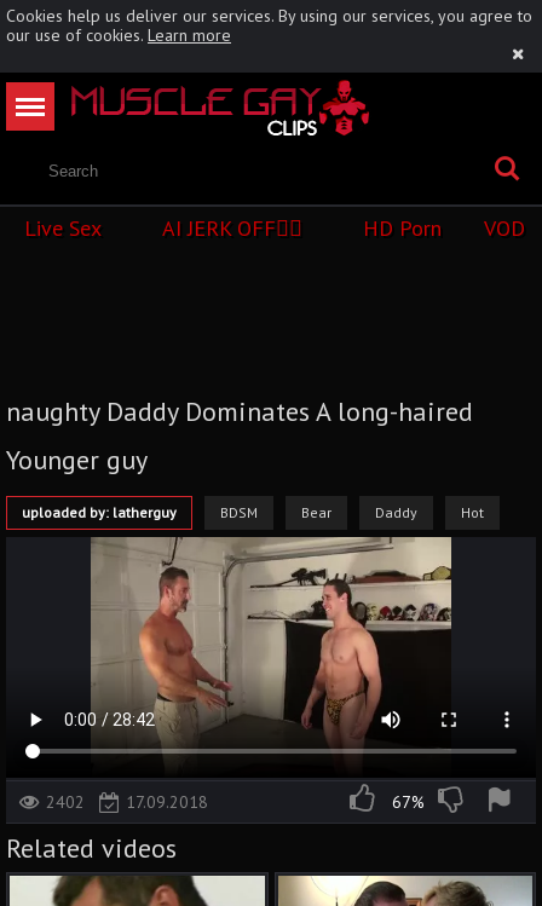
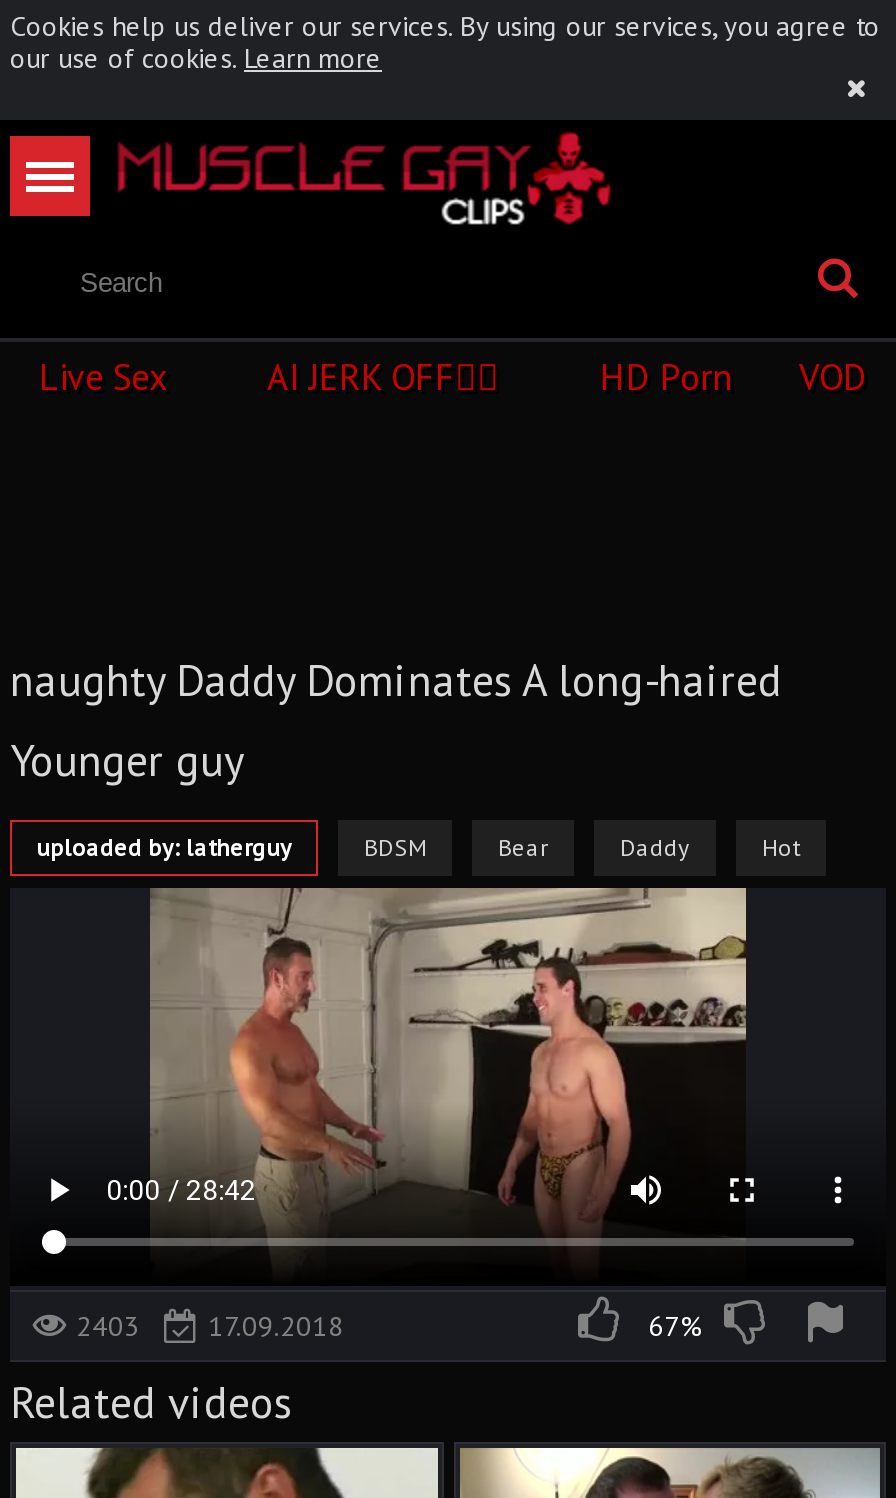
[46,791,208,813] 2402 17.09.2018 -> [76,1308,344,1344] 2403 17.09.2018

